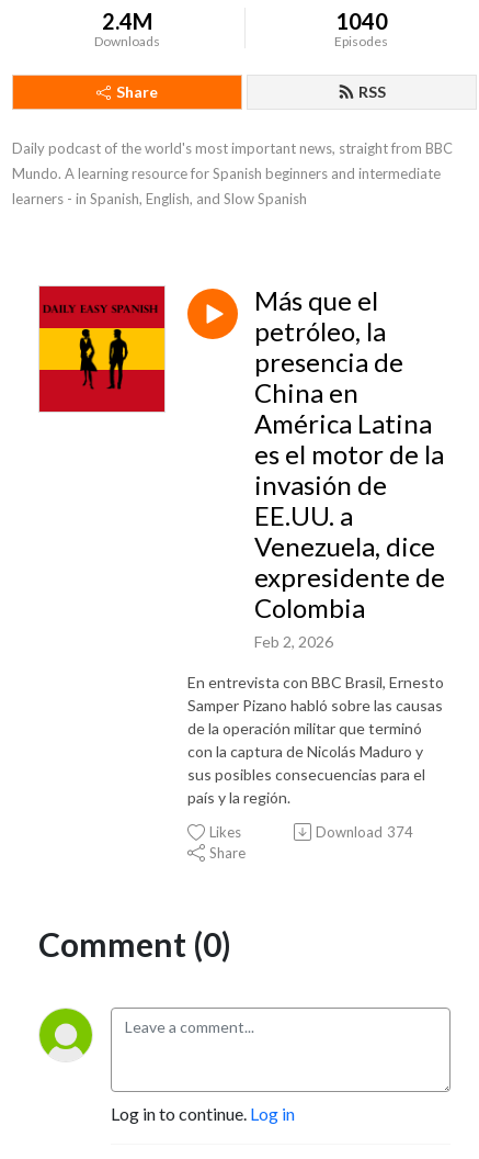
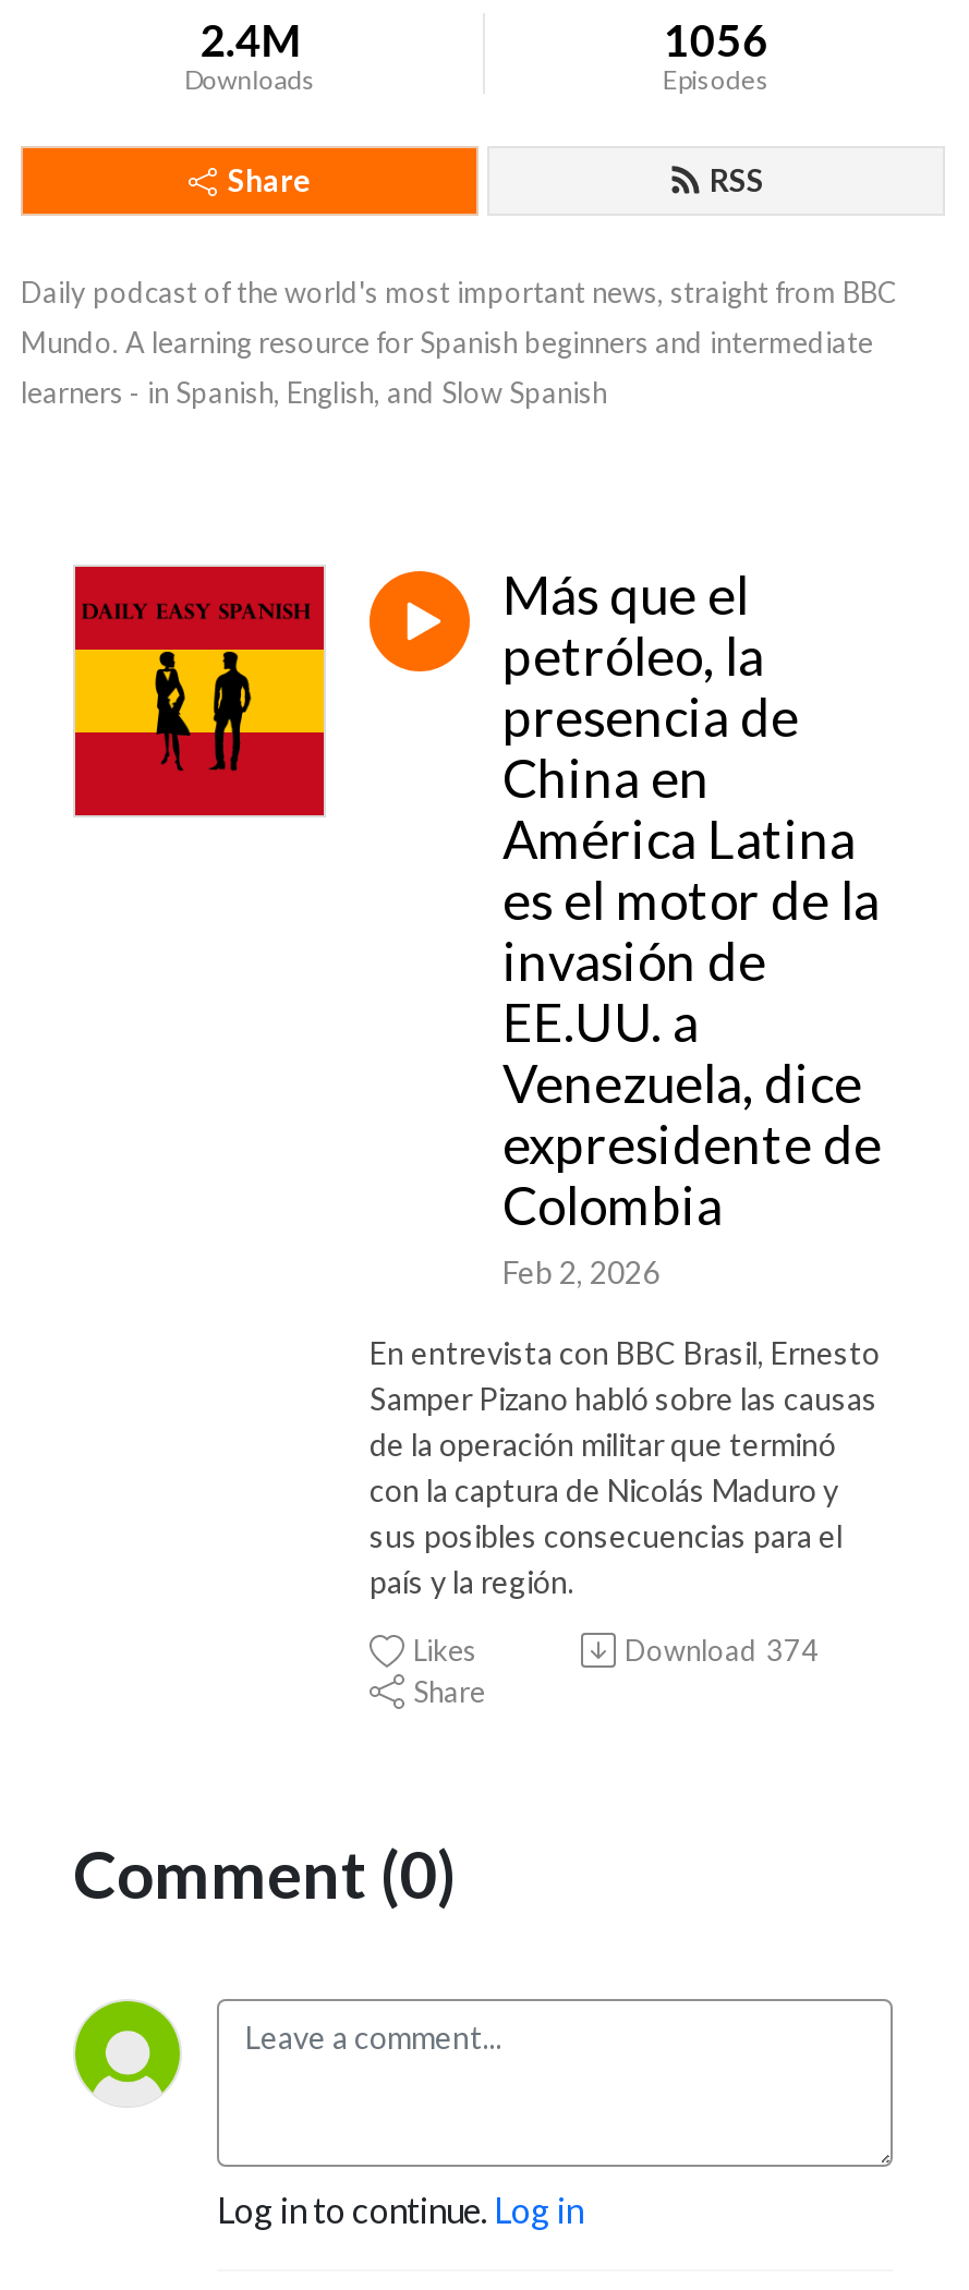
[335,8,388,34] 1040 -> [664,13,768,65] 1056

